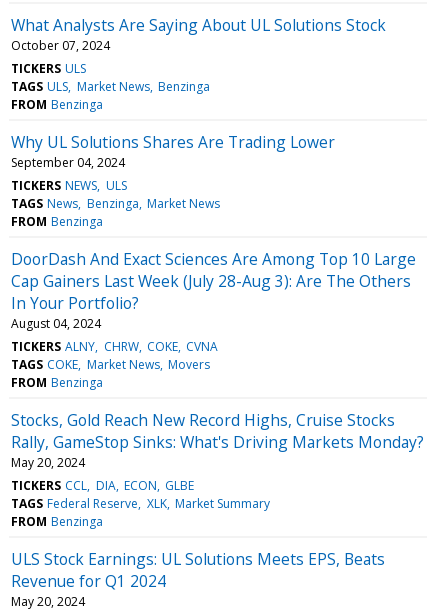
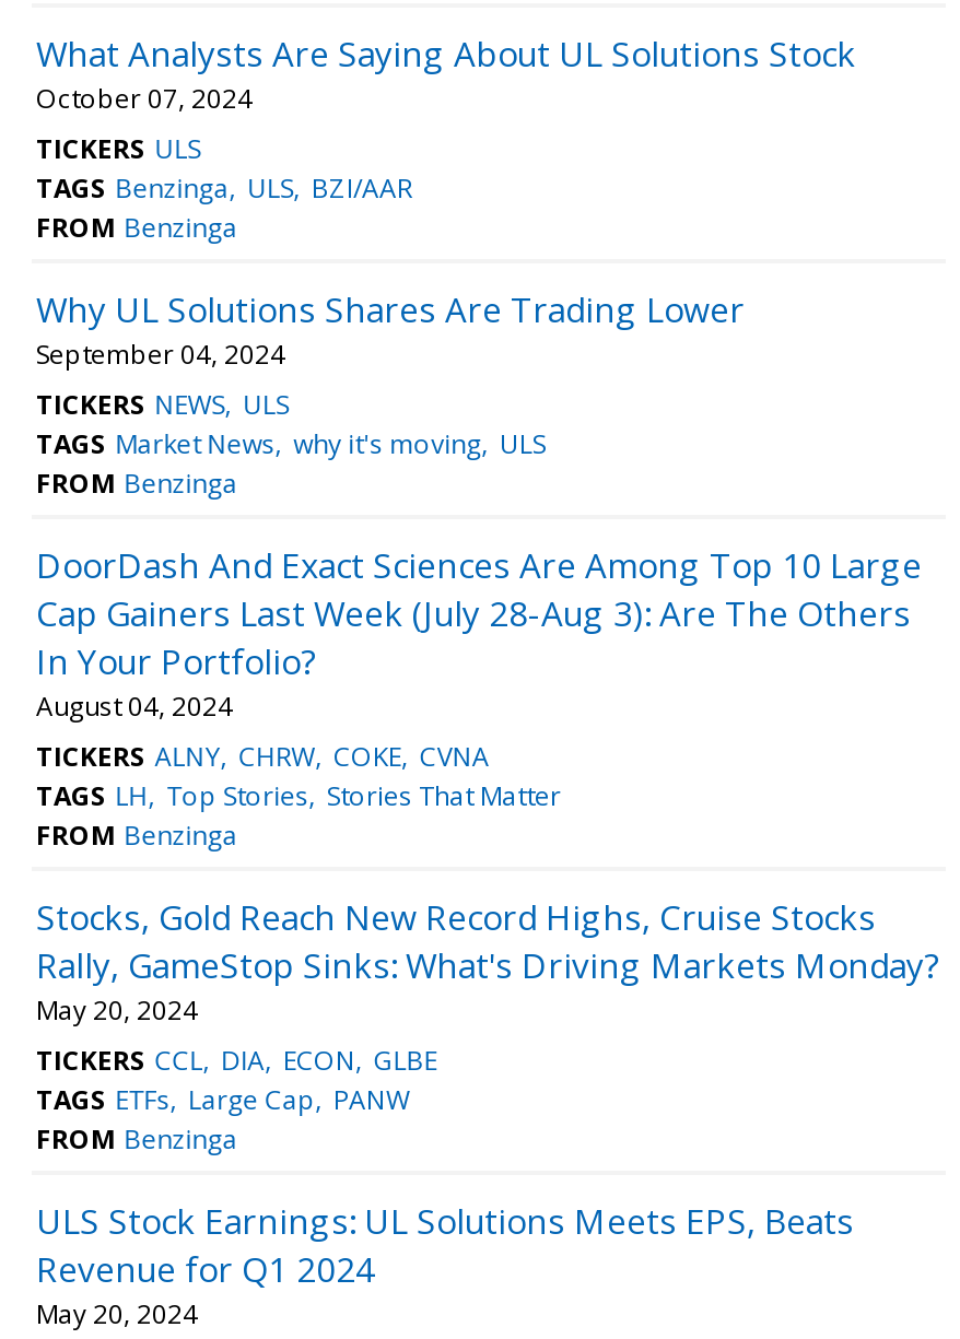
[11,78,210,95] TAGS ULS Market News Benzinga -> [36,169,412,206] TAGS Benzinga ULS BZI/AAR
[11,195,220,212] TAGS News Benzinga Market News -> [36,425,545,462] TAGS Market News why it's moving ULS
[11,356,210,373] TAGS COKE Market News Movers -> [36,777,561,814] TAGS LH Top Stories Stories That Matter
[11,495,270,512] TAGS Federal Reserve XLK Market Summary -> [36,1081,410,1118] TAGS ETFs Large Cap PANW

